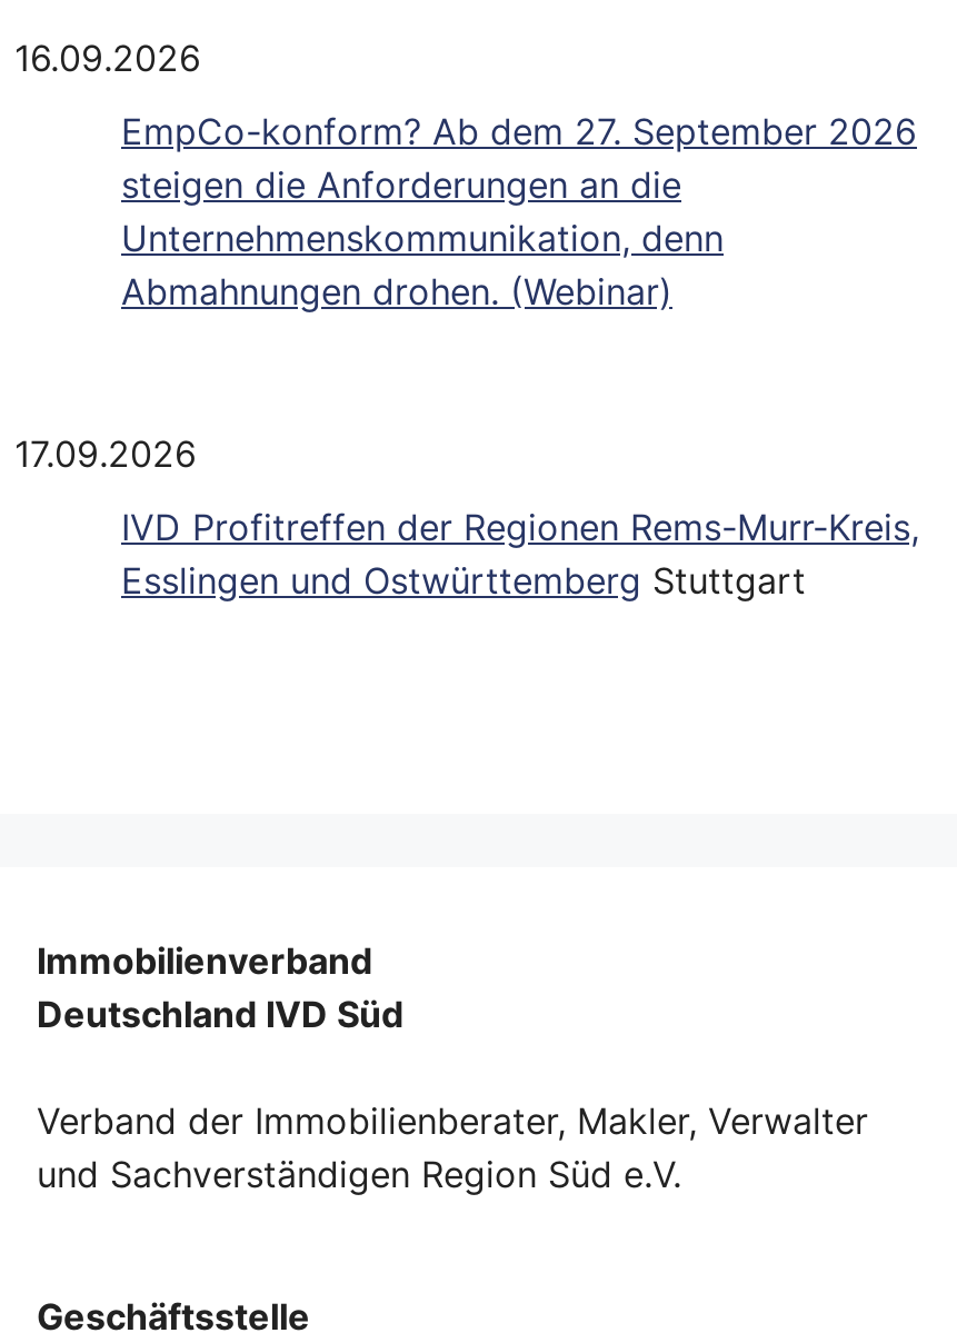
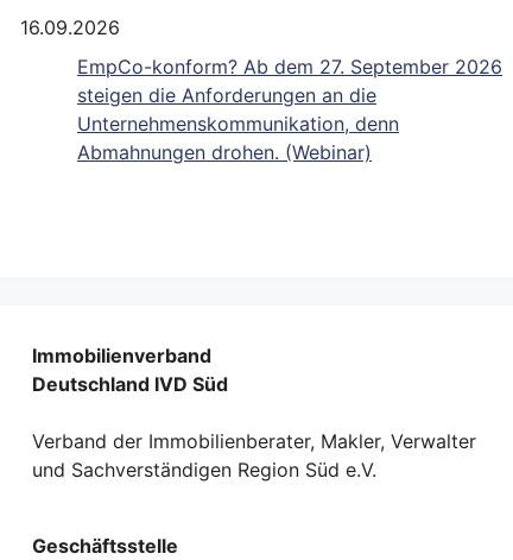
[14,431,919,603] 17.09.2026 | IVD Profitreffen der Regionen Rems-Murr-Kreis, | Esslingen und Ostwürttemberg Stuttgart -> none

